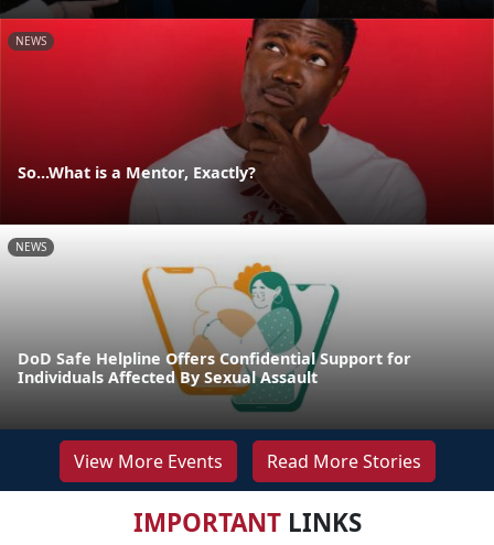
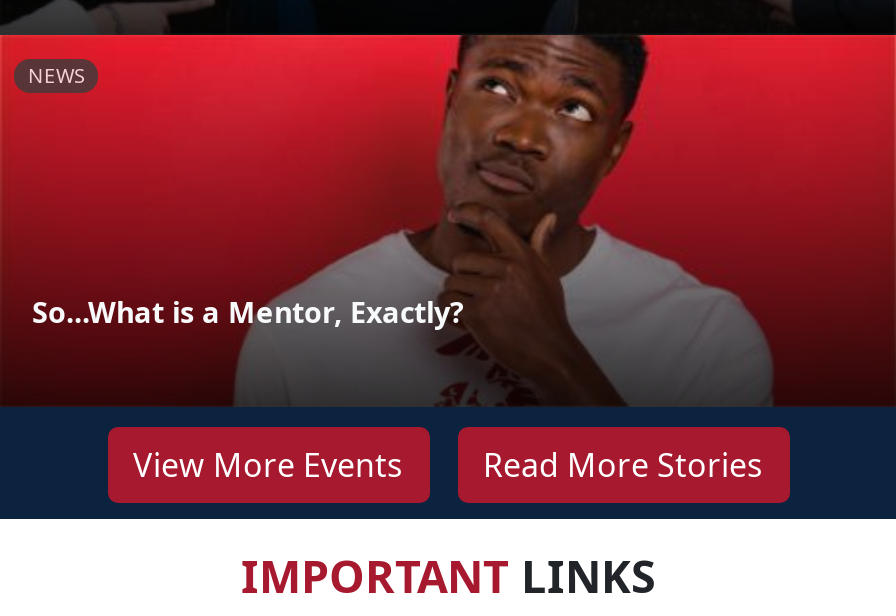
[3,224,491,428] [image] | NEWS -> none
[18,348,411,387] DoD Safe Helpline Offers Confidential Support for | Individuals Affected By Sexual Assault -> none

